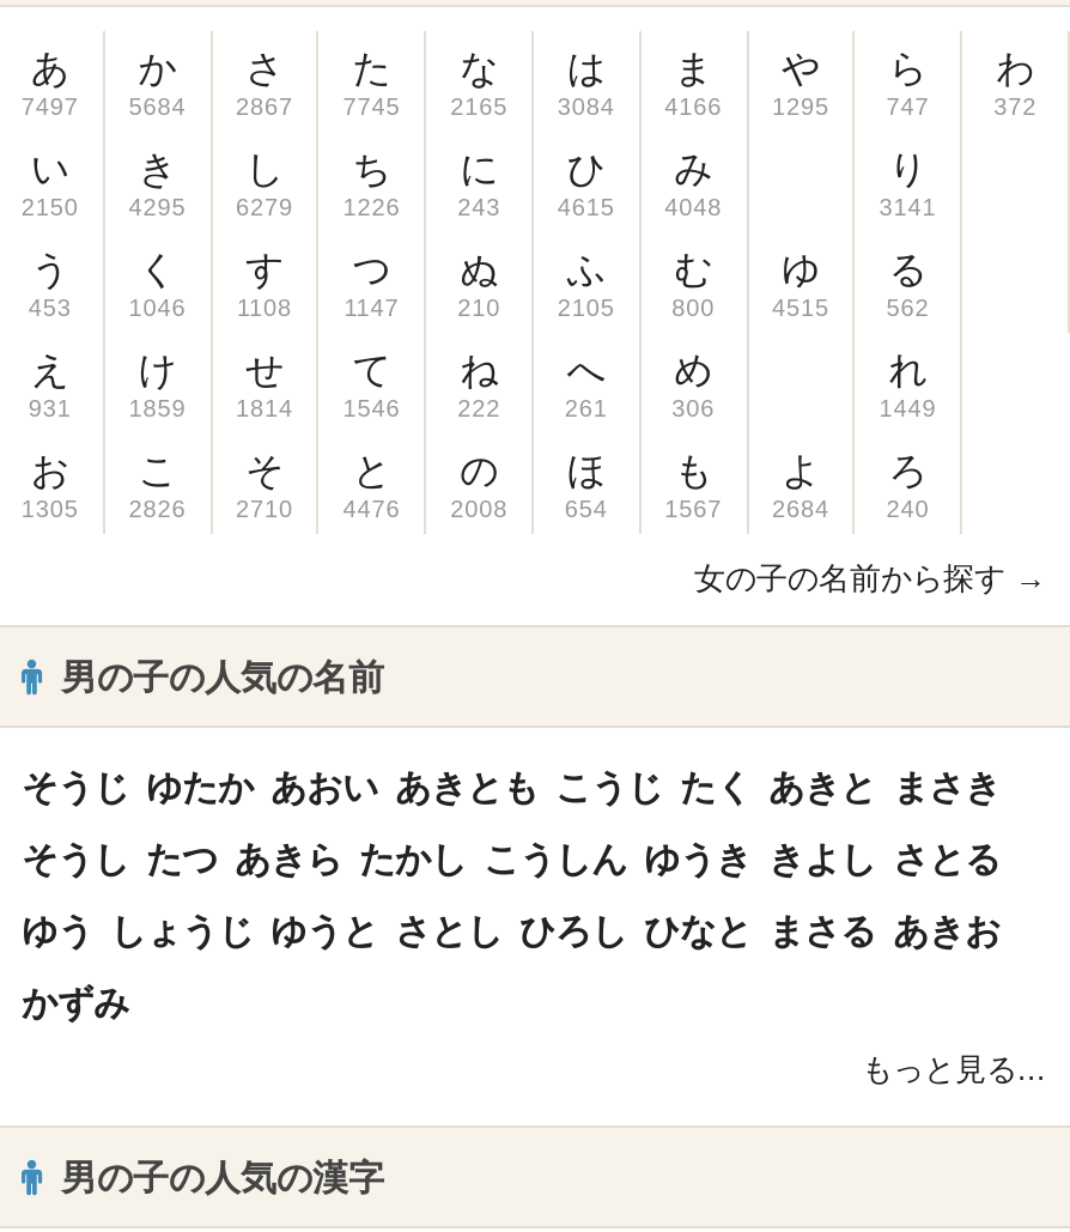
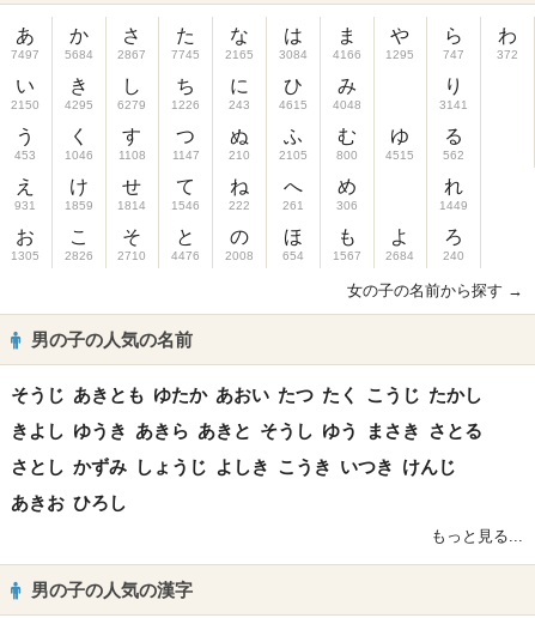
[22,766,1001,807] そうじ ゆたか あおい あきとも こうじ たく あきと まさき -> [11,384,482,405] そうじ あきとも ゆたか あおい たつ たく こうじ たかし
[22,838,1001,879] そうし たつ あきら たかし こうしん ゆうき きよし さとる -> [11,420,482,441] きよし ゆうき あきら あきと そうし ゆう まさき さとる
[22,910,1001,951] ゆう しょうじ ゆうと さとし ひろし ひなと まさる あきお -> [11,456,456,477] さとし かずみ しょうじ よしき こうき いつき けんじ
[22,982,129,1022] かずみ -> [11,492,127,513] あきお ひろし

